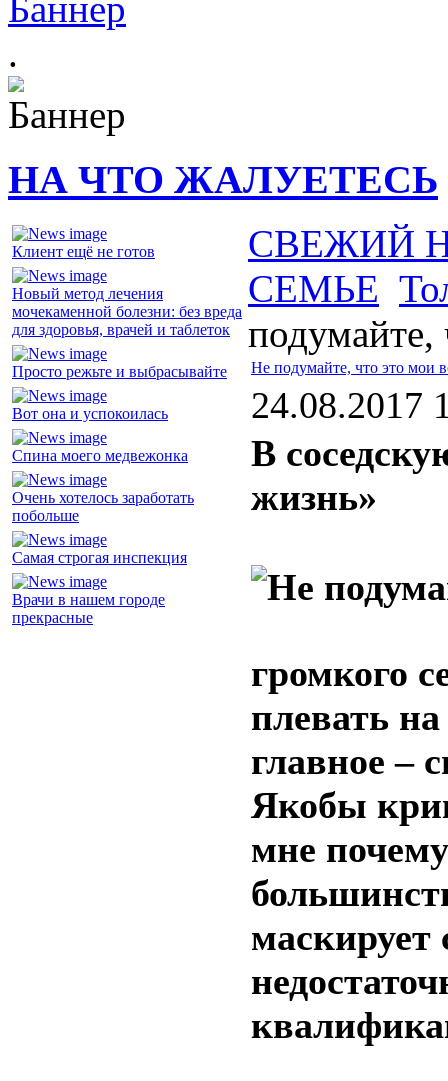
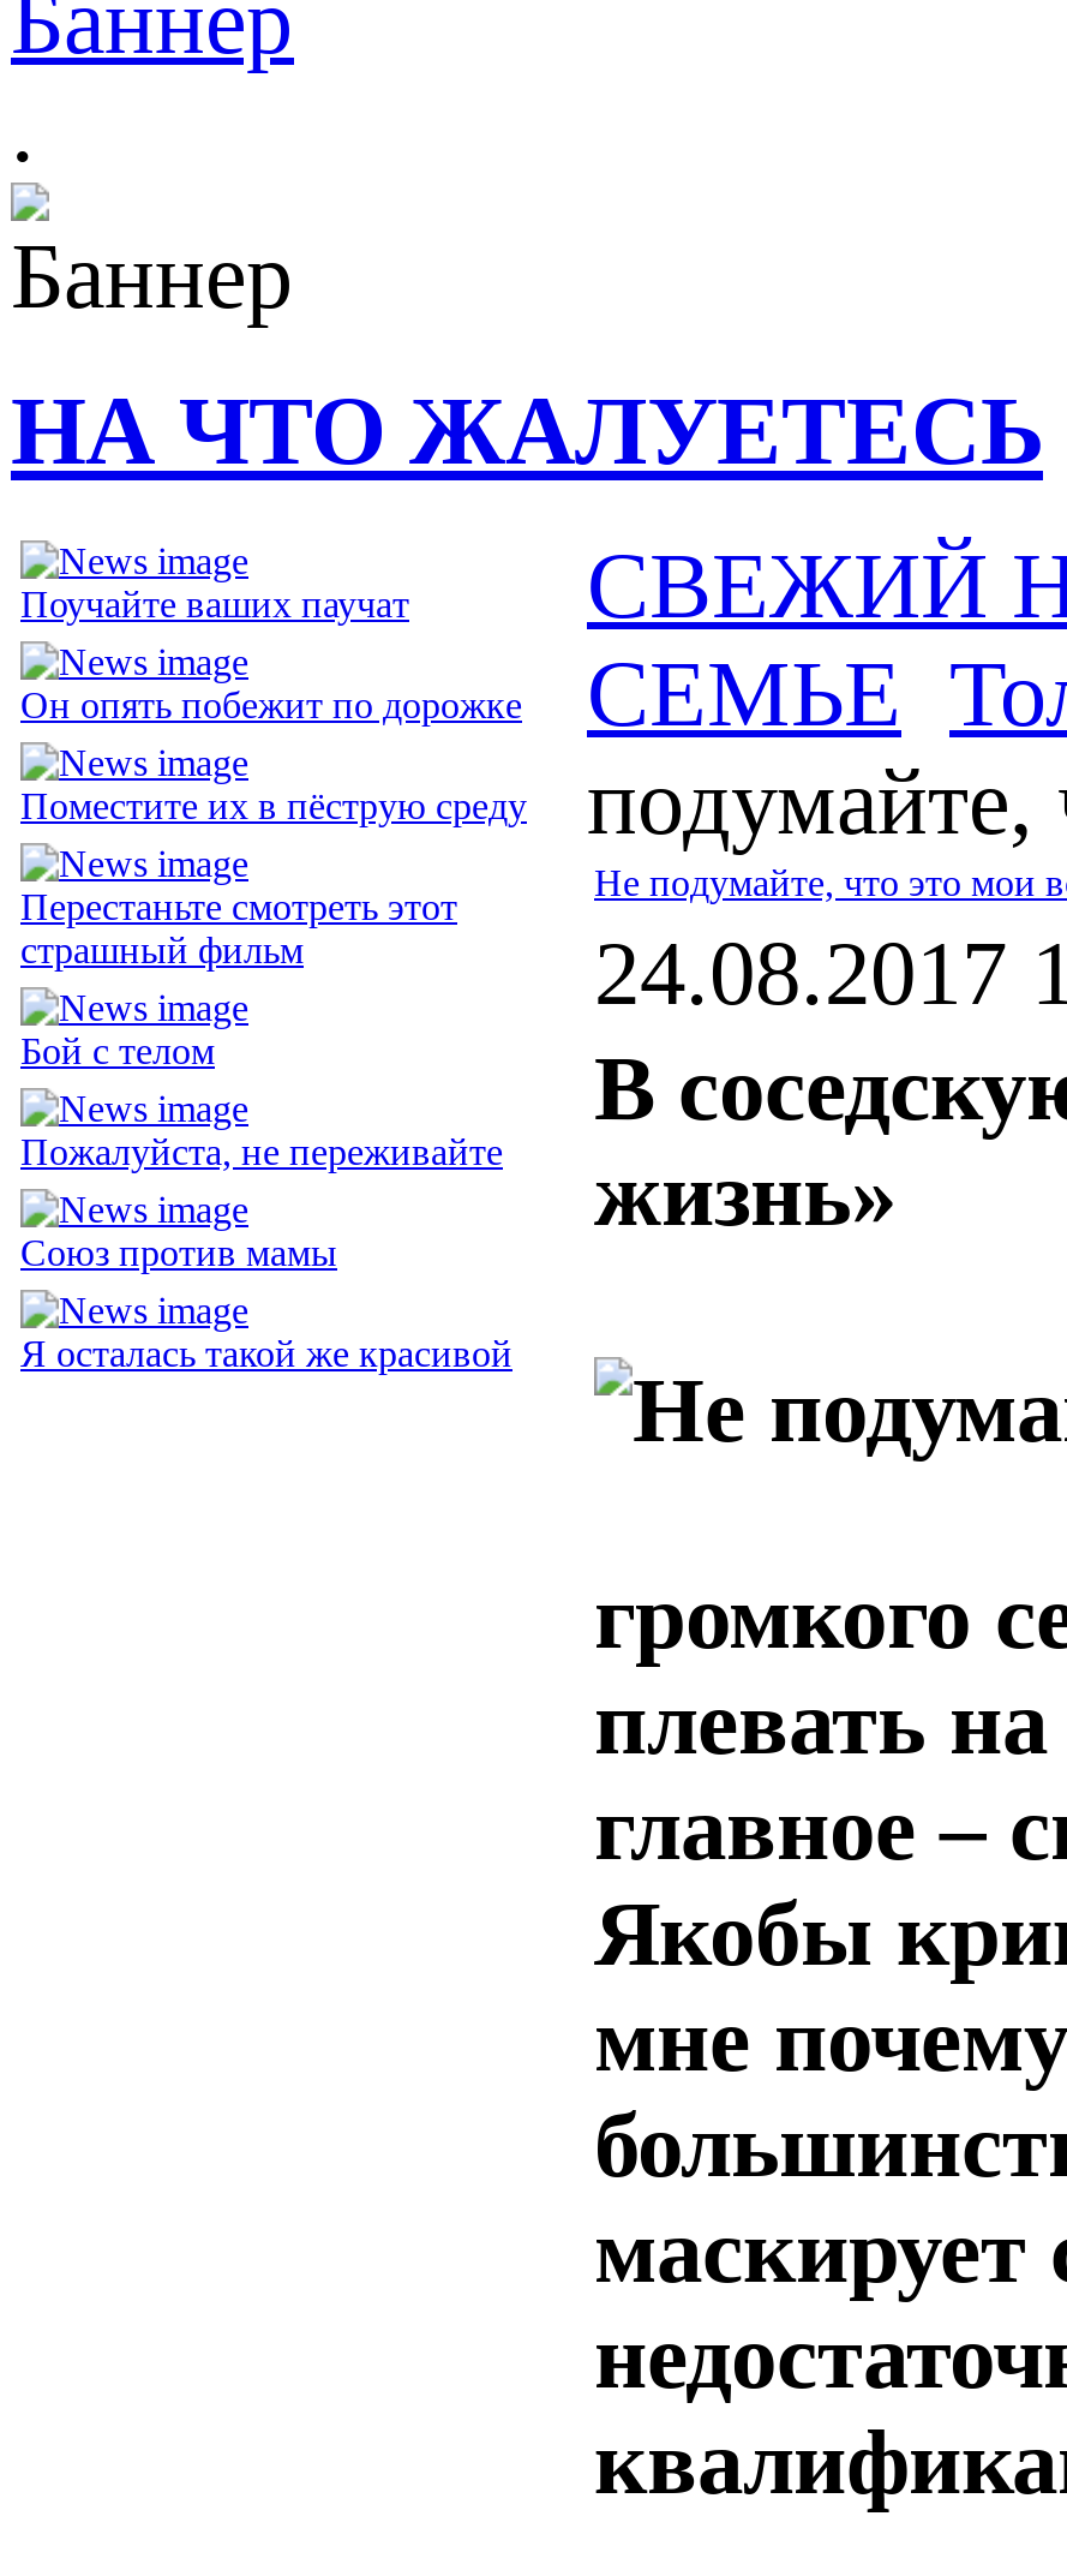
[12,243,155,260] Клиент ещё не готов -> [20,585,409,625] Поучайте ваших паучат
[12,285,242,338] Новый метод лечения | мочекаменной болезни: без вреда | для здоровья, врачей и таблеток -> [20,685,522,726] Он опять побежит по дорожке
[12,363,227,380] Просто режьте и выбрасывайте -> [20,786,527,827] Поместите их в пёструю среду
[12,405,168,422] Вот она и успокоилась -> [20,887,457,971] Перестаньте смотреть этот | страшный фильм
[12,447,188,464] Спина моего медвежонка -> [20,1031,215,1072] Бой с телом
[12,489,194,524] Очень хотелось заработать | побольше -> [20,1132,503,1173] Пожалуйста, не переживайте
[12,549,187,566] Самая строгая инспекция -> [20,1233,337,1274] Союз против мамы
[12,591,165,626] Врачи в нашем городе | прекрасные -> [20,1334,512,1375] Я осталась такой же красивой

